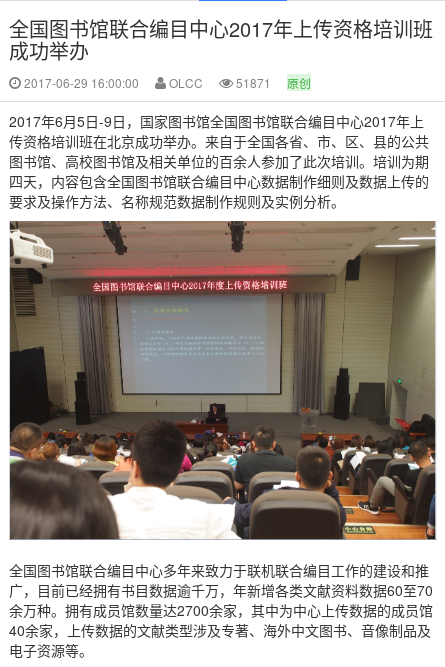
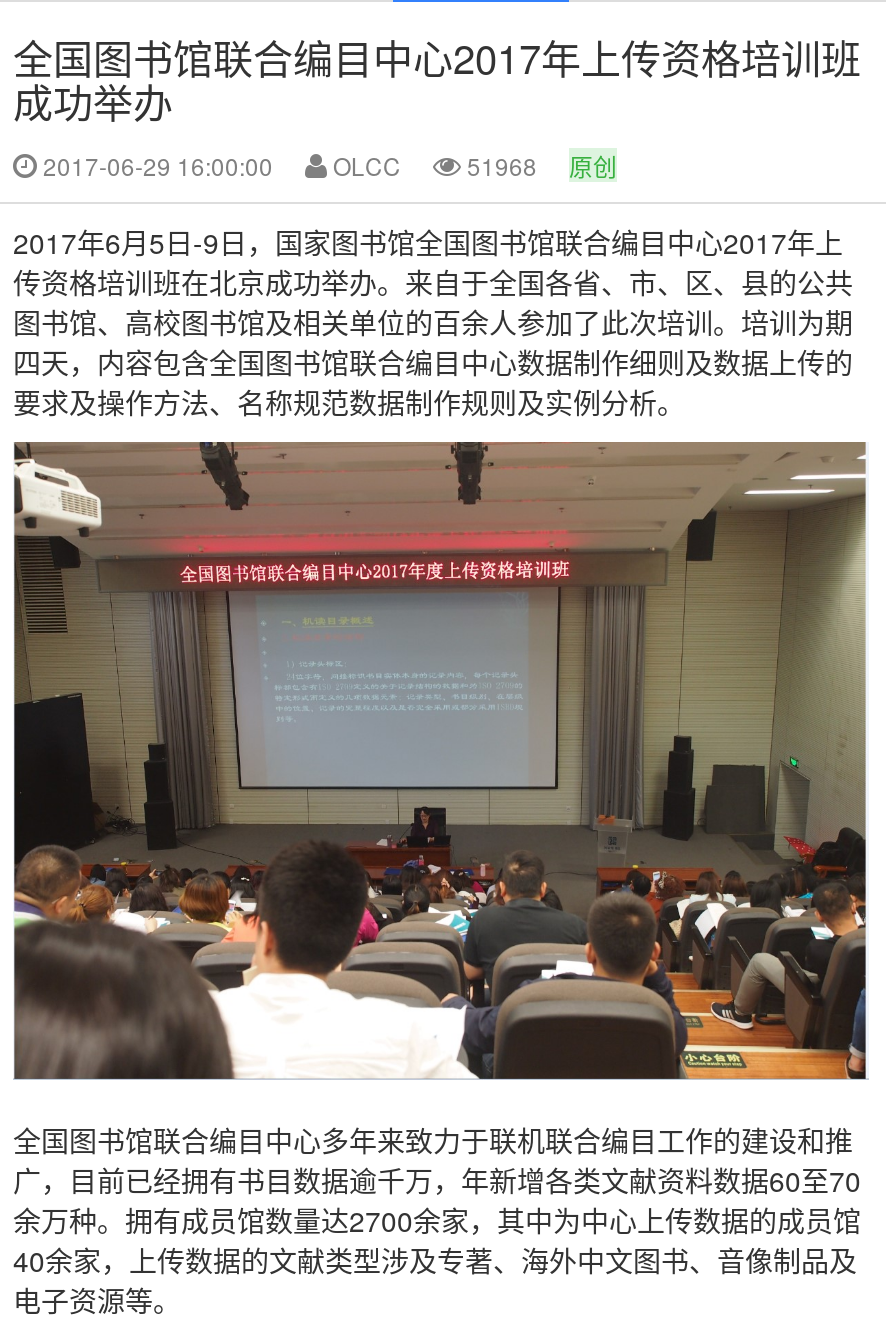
[21,74,311,91] 2017-06-29 16:00:00 OLCC 51871 原创 -> [37,148,617,182] 2017-06-29 16:00:00 OLCC 51968 原创

